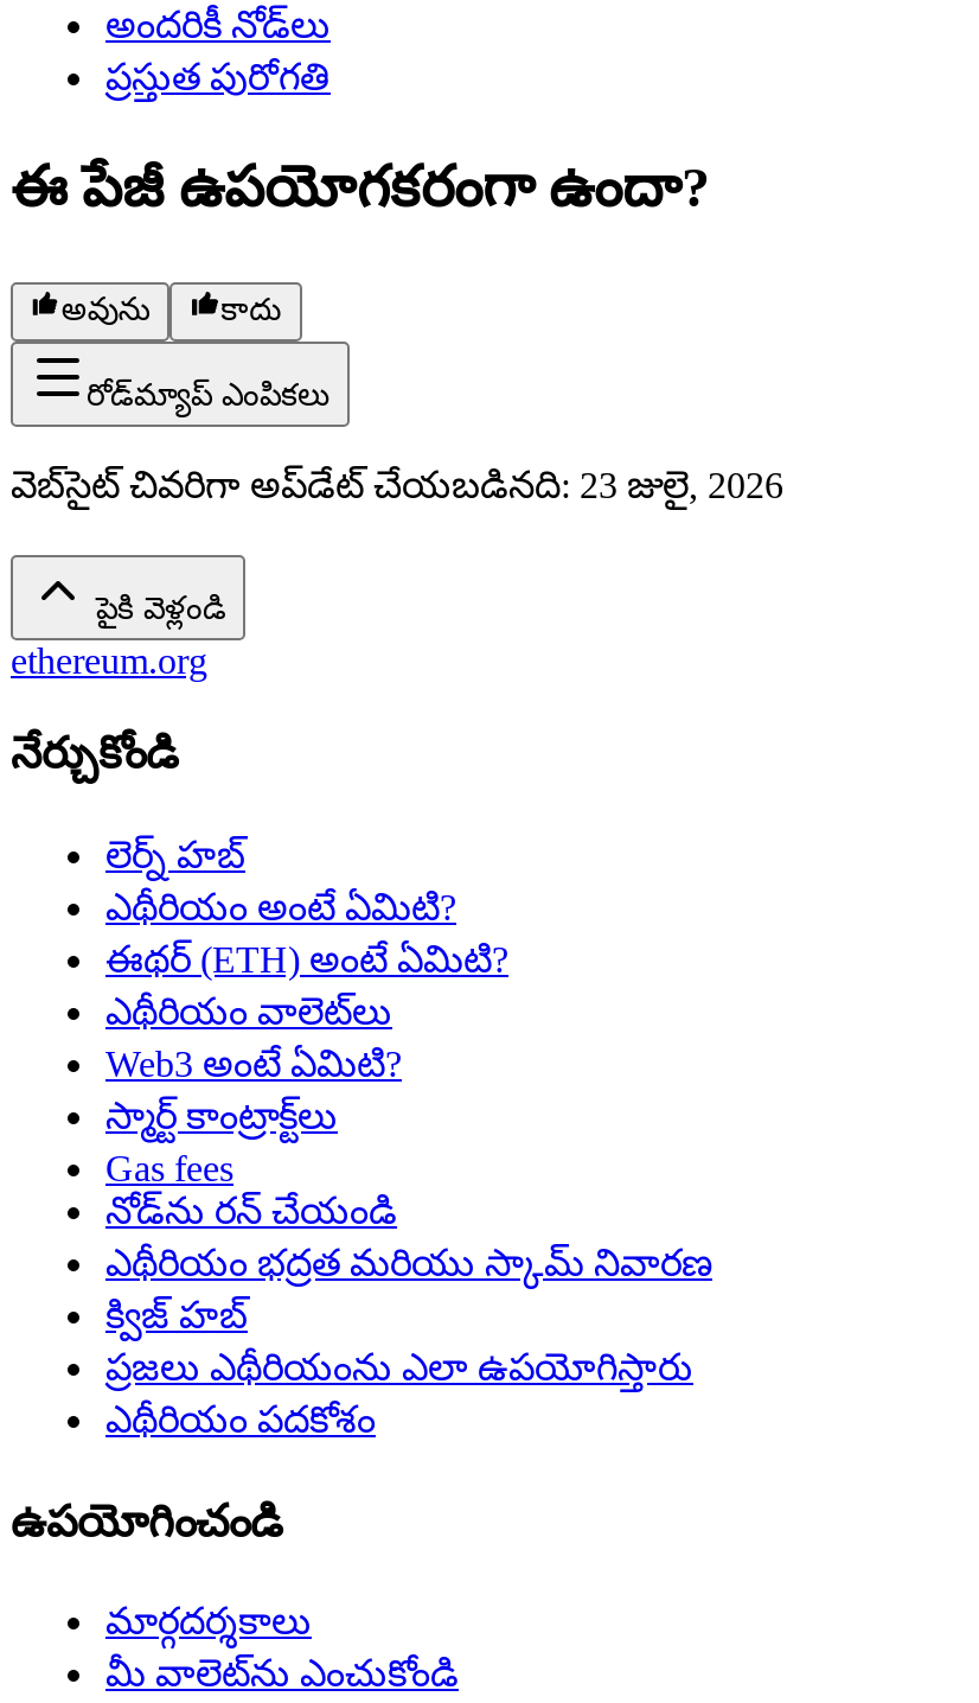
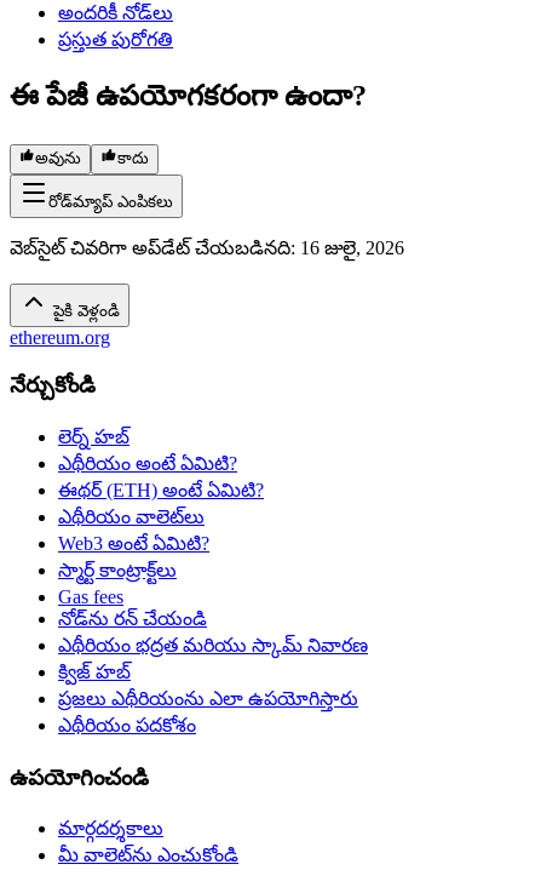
[11,466,783,506] వెబ్‌సైట్ చివరిగా అప్‌డేట్ చేయబడినది: 23 జులై, 2026 -> [10,238,404,259] వెబ్‌సైట్ చివరిగా అప్‌డేట్ చేయబడినది: 16 జులై, 2026

